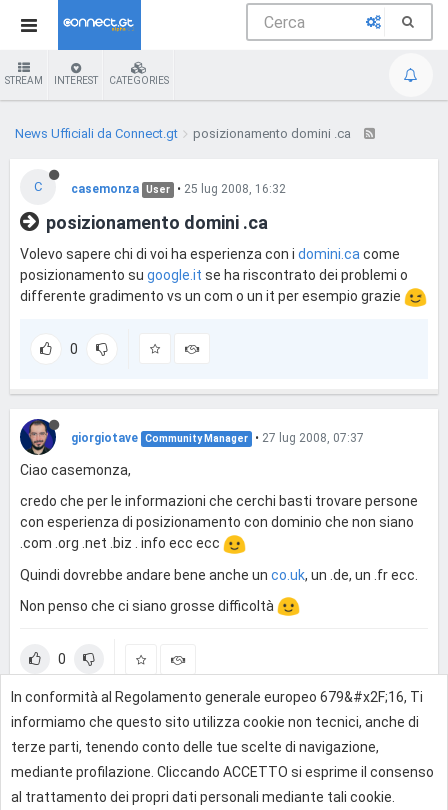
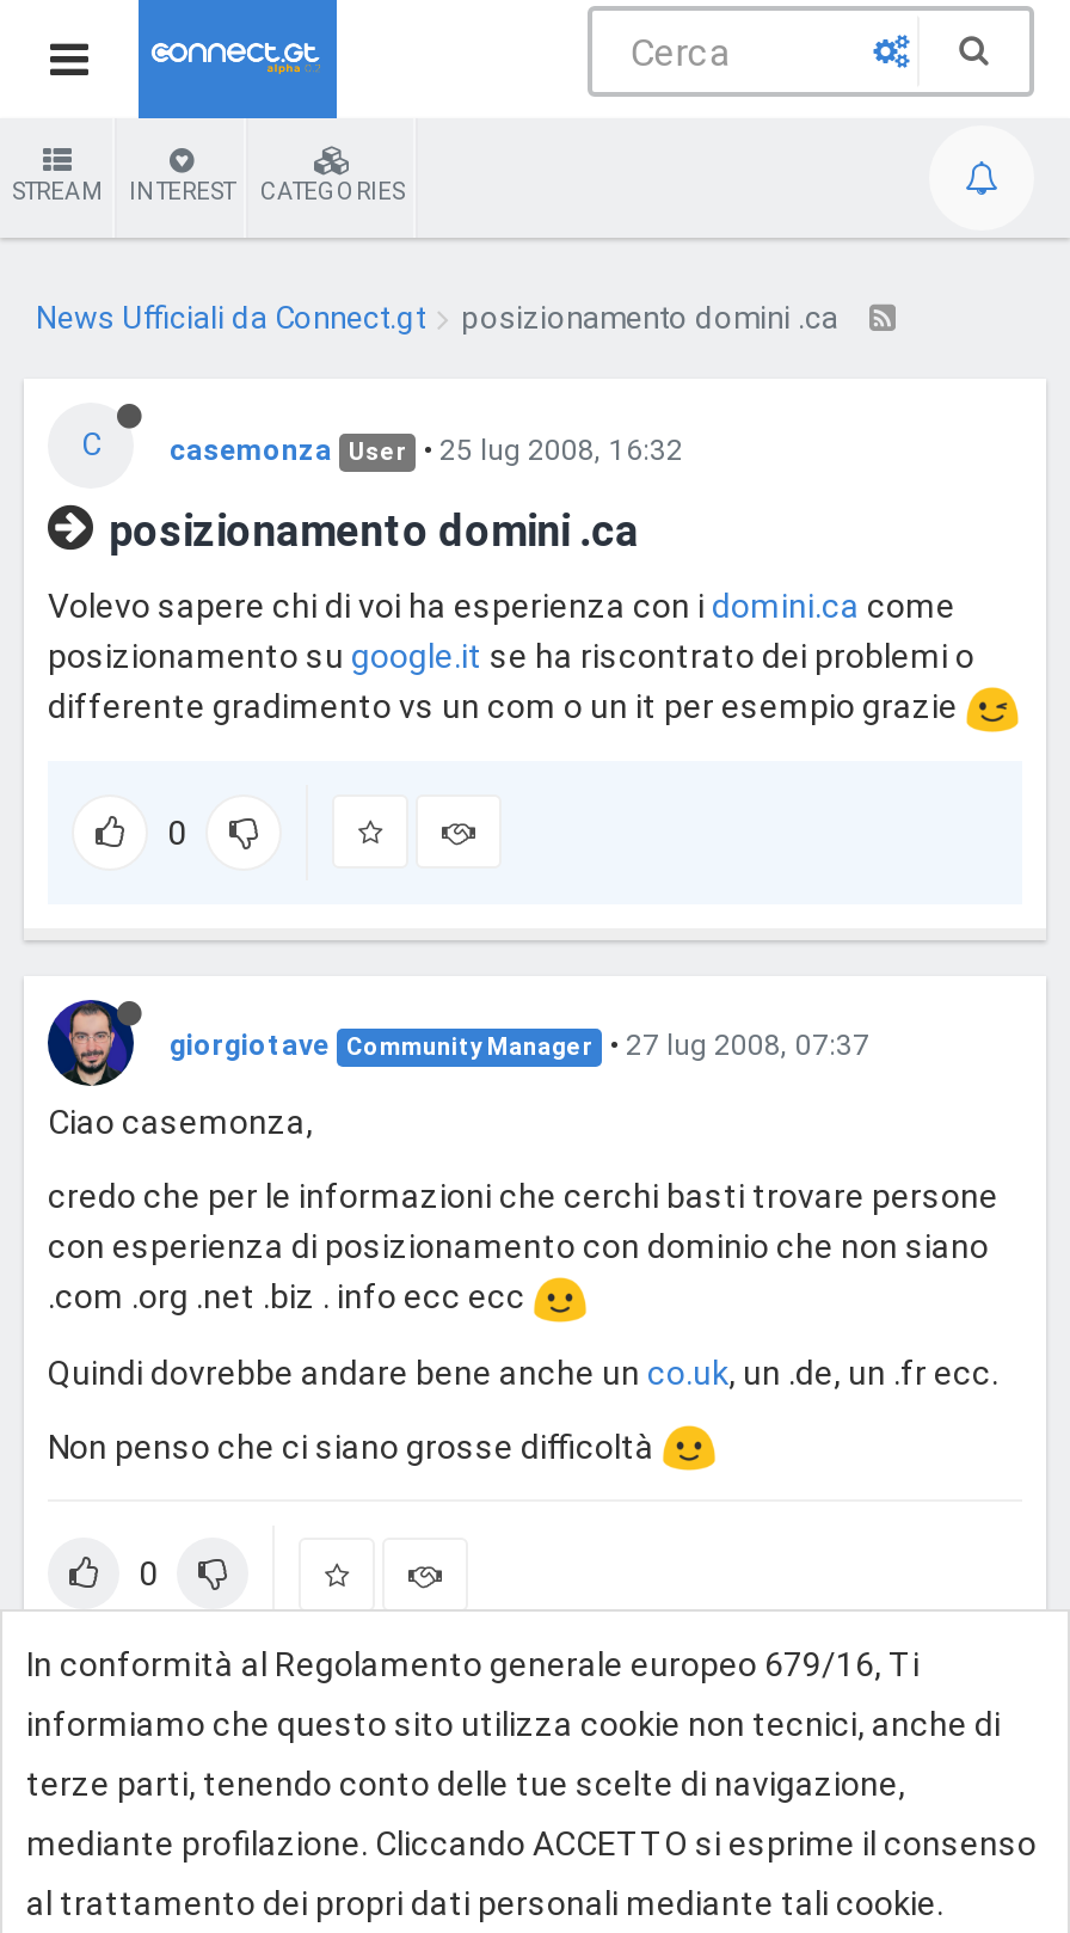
[11,689,423,705] In conformità al Regolamento generale europeo 679&#x2F;16, Ti -> [26,1645,920,1683] In conformità al Regolamento generale europeo 679/16, Ti

